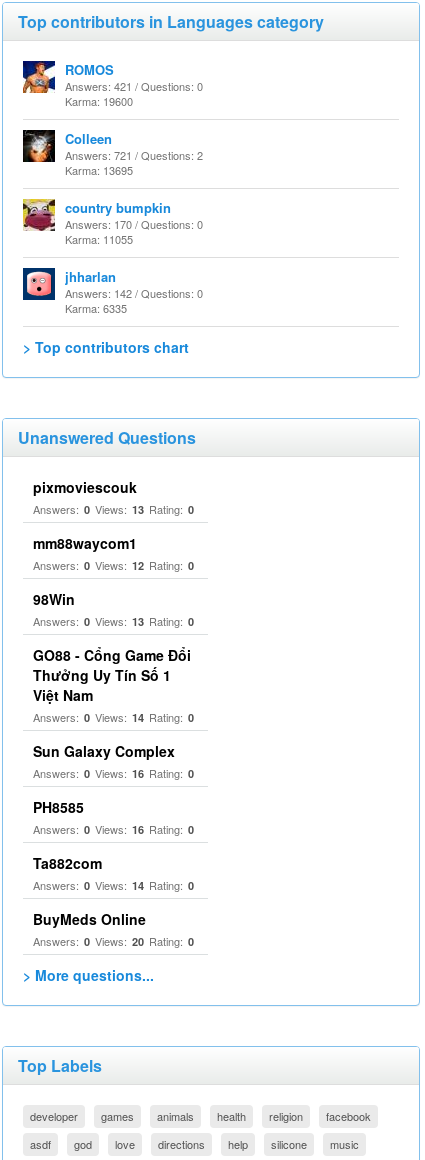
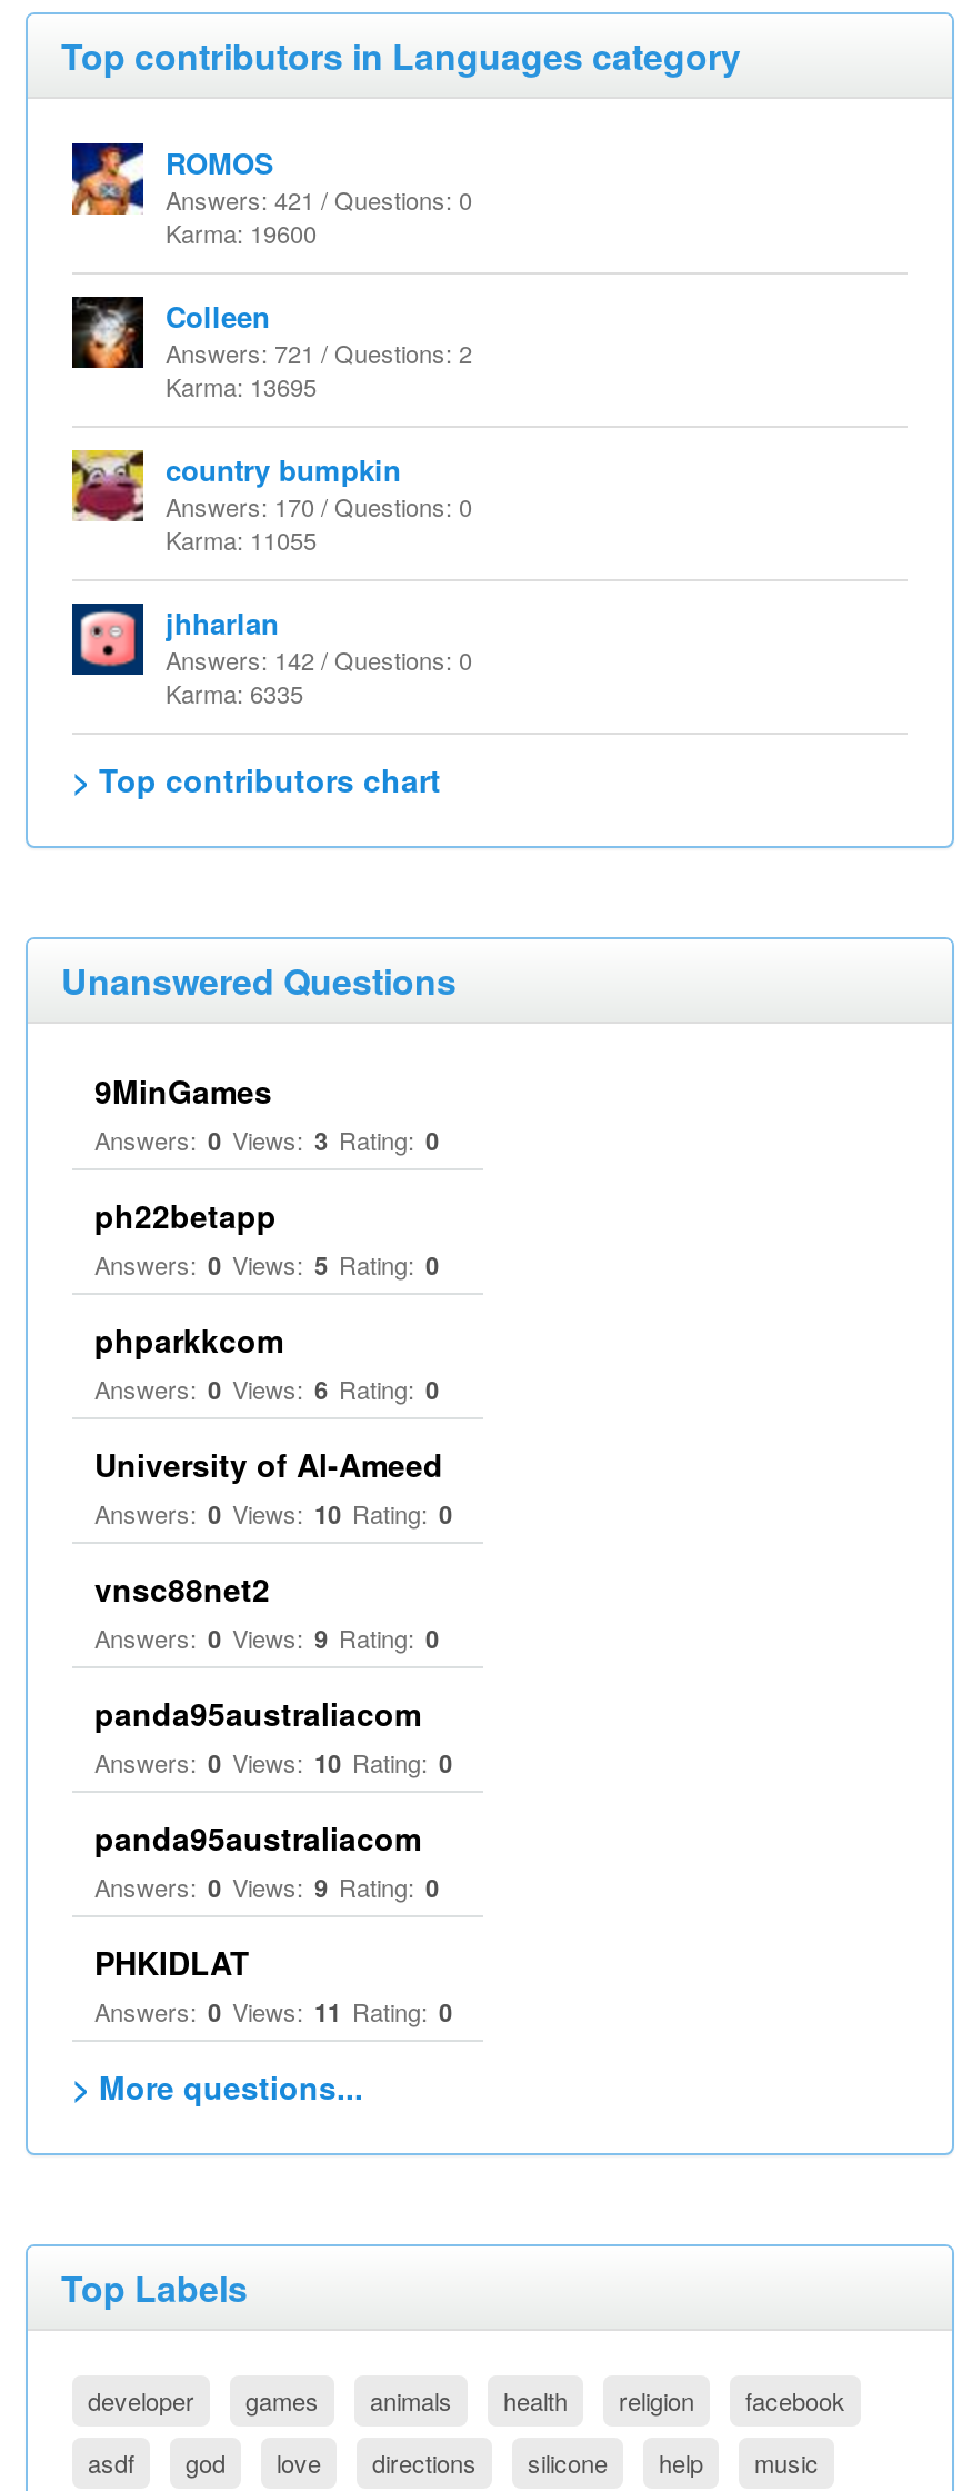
[33,477,194,517] pixmoviescouk | Answers: 0 Views: 13 Rating: 0 -> [94,1068,439,1157] 9MinGames | Answers: 0 Views: 3 Rating: 0
[33,533,194,573] mm88waycom1 | Answers: 0 Views: 12 Rating: 0 -> [94,1193,439,1282] ph22betapp | Answers: 0 Views: 5 Rating: 0
[33,589,194,629] 98Win | Answers: 0 Views: 13 Rating: 0 -> [94,1317,439,1406] phparkkcom | Answers: 0 Views: 6 Rating: 0
[33,645,194,725] GO88 - Cổng Game Đổi | Thưởng Uy Tín Số 1 | Việt Nam | Answers: 0 Views: 14 Rating: 0 -> [94,1442,452,1531] University of Al-Ameed | Answers: 0 Views: 10 Rating: 0
[33,741,194,781] Sun Galaxy Complex | Answers: 0 Views: 16 Rating: 0 -> [94,1566,439,1655] vnsc88net2 | Answers: 0 Views: 9 Rating: 0
[33,797,194,837] PH8585 | Answers: 0 Views: 16 Rating: 0 -> [94,1691,452,1780] panda95australiacom | Answers: 0 Views: 10 Rating: 0
[33,853,194,893] Ta882com | Answers: 0 Views: 14 Rating: 0 -> [94,1815,439,1904] panda95australiacom | Answers: 0 Views: 9 Rating: 0
[33,909,194,949] BuyMeds Online | Answers: 0 Views: 20 Rating: 0 -> [94,1940,452,2029] PHKIDLAT | Answers: 0 Views: 11 Rating: 0
moved [271,1136,307,1152] -> [528,2444,608,2480]: silicone

